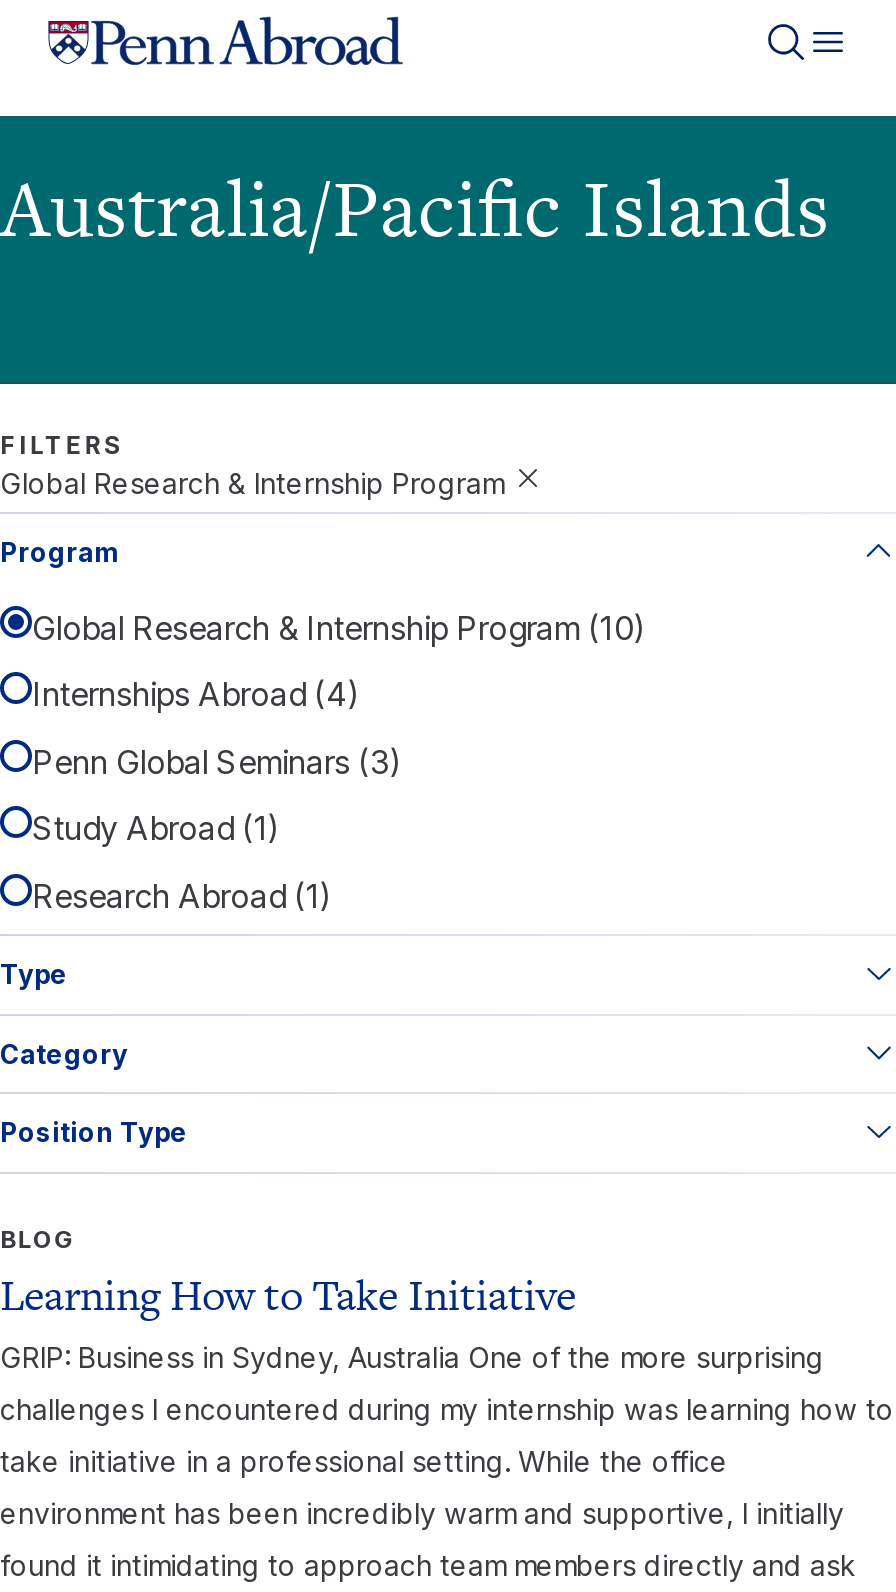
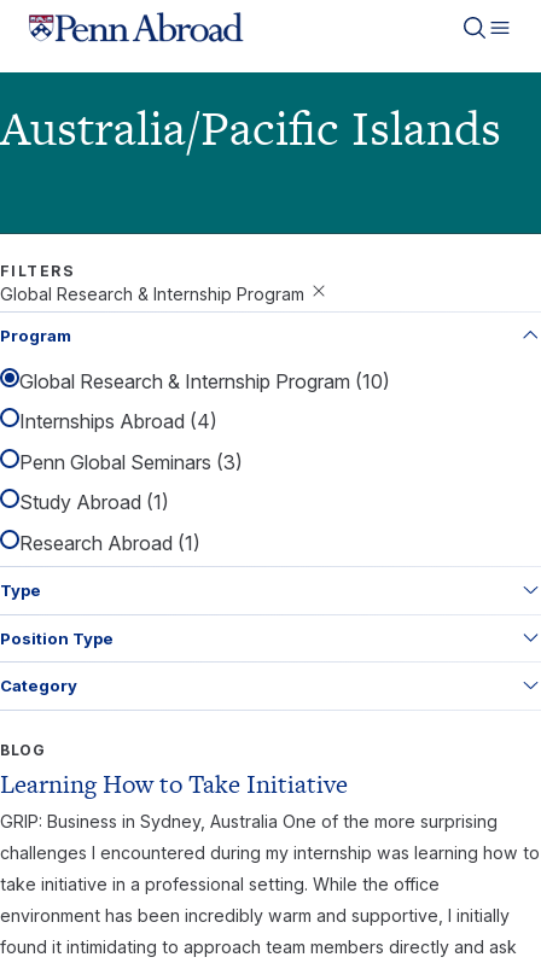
moved [0,1037,128,1069] -> [0,676,77,695]: Category
moved [0,1116,188,1148] -> [0,628,114,648]: Position Type

